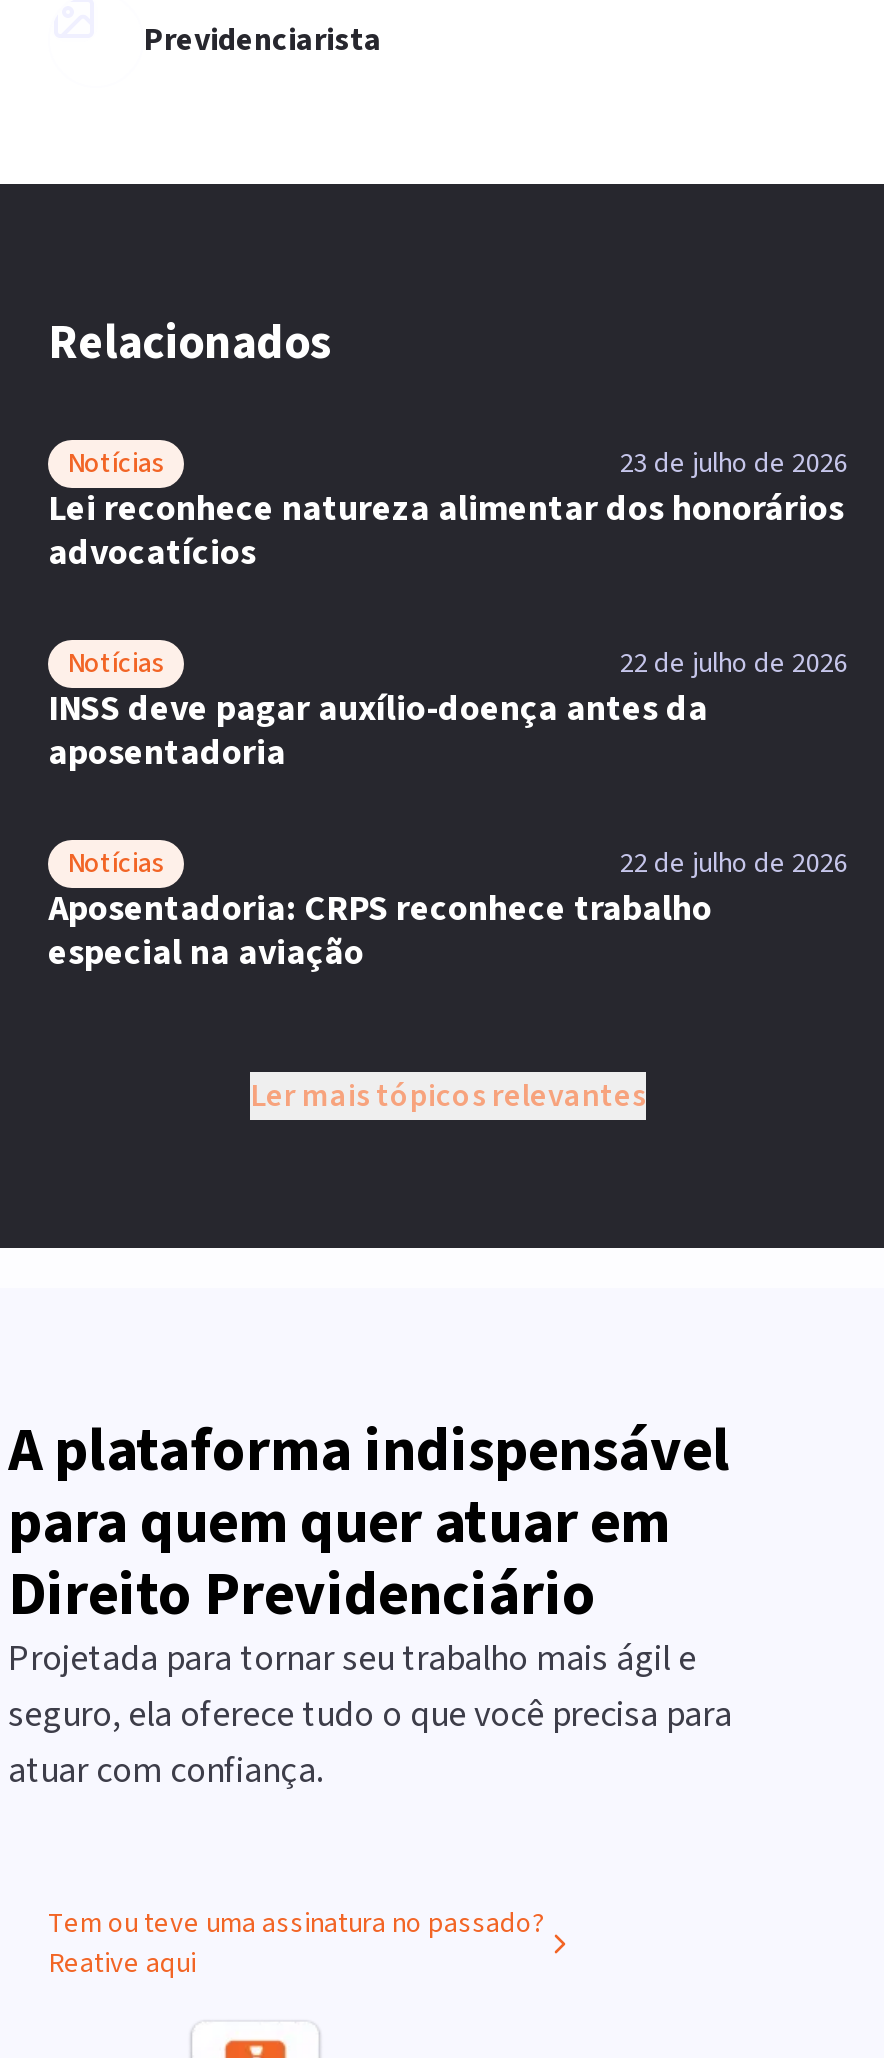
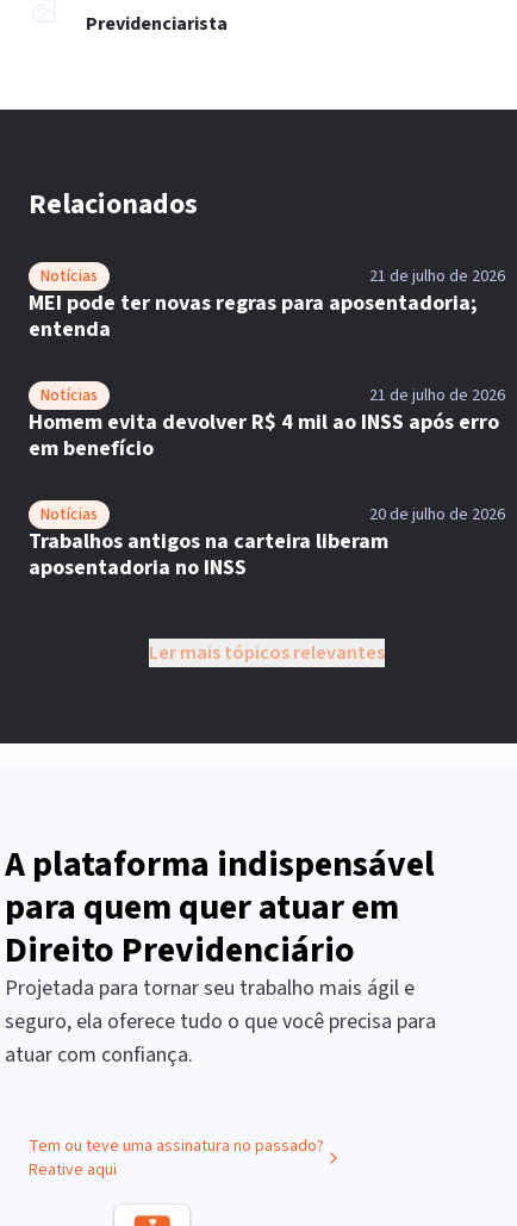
[48,444,848,578] 23 de julho de 2026 | Lei reconhece natureza alimentar dos honorários | advocatícios -> [29,265,505,344] 21 de julho de 2026 | MEI pode ter novas regras para aposentadoria; | entenda
[48,644,848,778] 22 de julho de 2026 | INSS deve pagar auxílio-doença antes da | aposentadoria -> [29,384,505,463] 21 de julho de 2026 | Homem evita devolver R$ 4 mil ao INSS após erro | em benefício
[48,844,848,978] 22 de julho de 2026 | Aposentadoria: CRPS reconhece trabalho | especial na aviação -> [29,503,505,583] 20 de julho de 2026 | Trabalhos antigos na carteira liberam | aposentadoria no INSS

